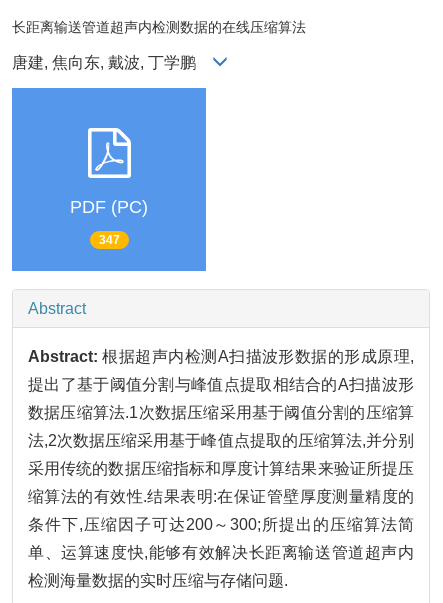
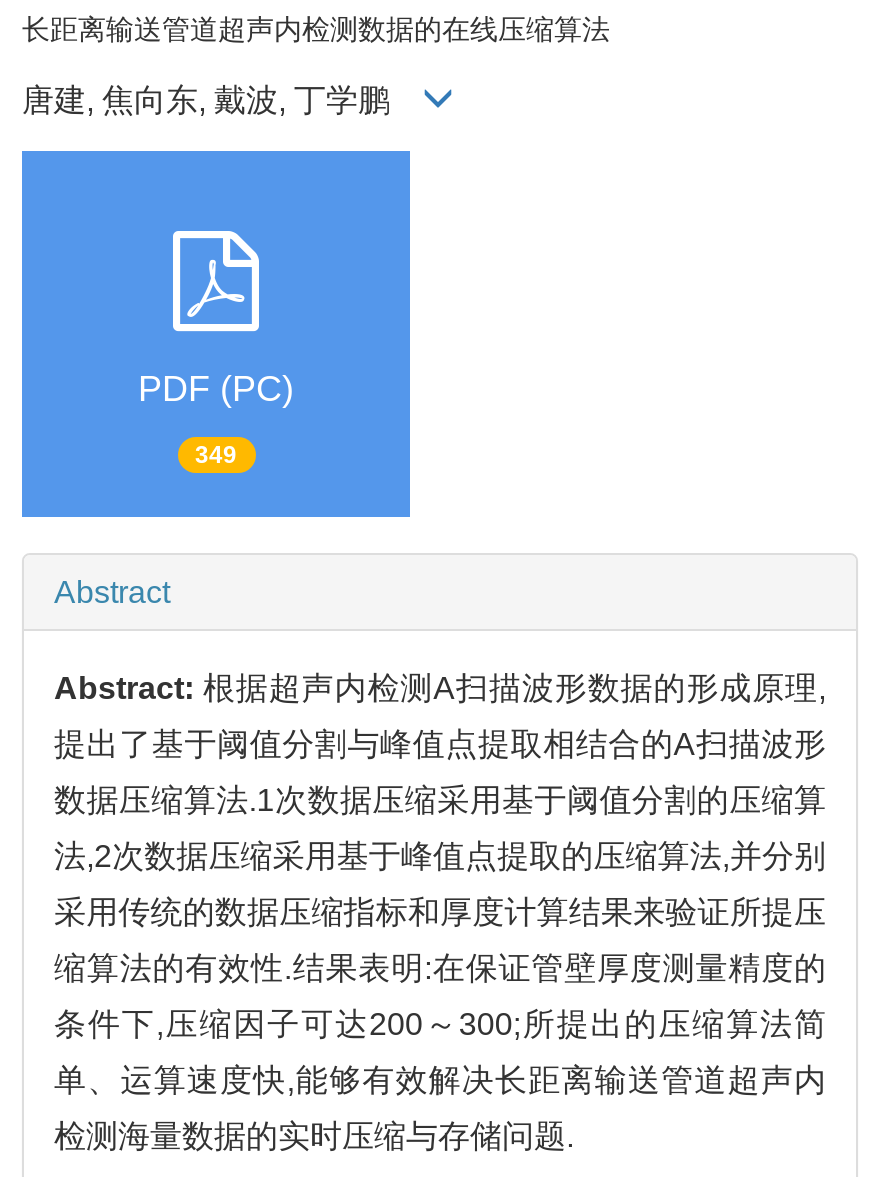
[98,233,119,247] 347 -> [195,441,237,469] 349

